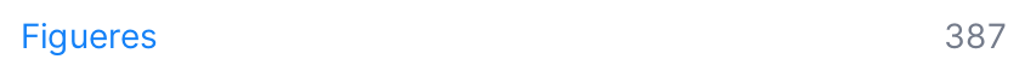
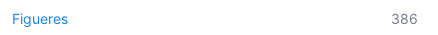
[944,13,1007,54] 387 -> [391,10,418,27] 386

